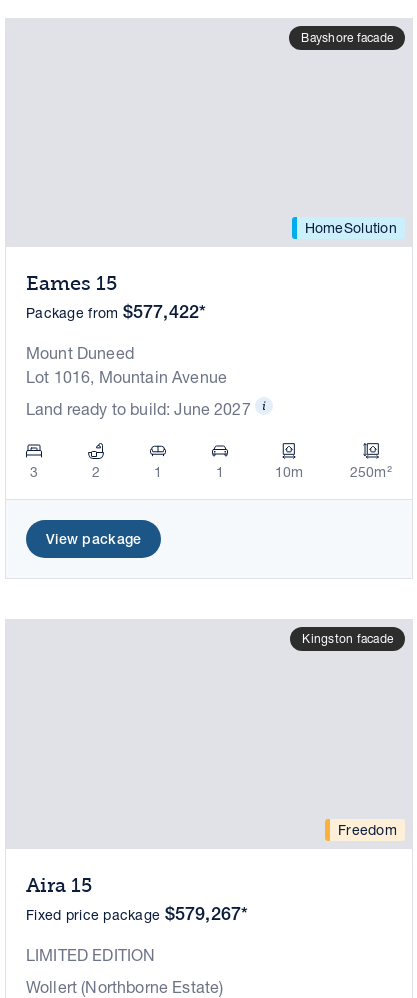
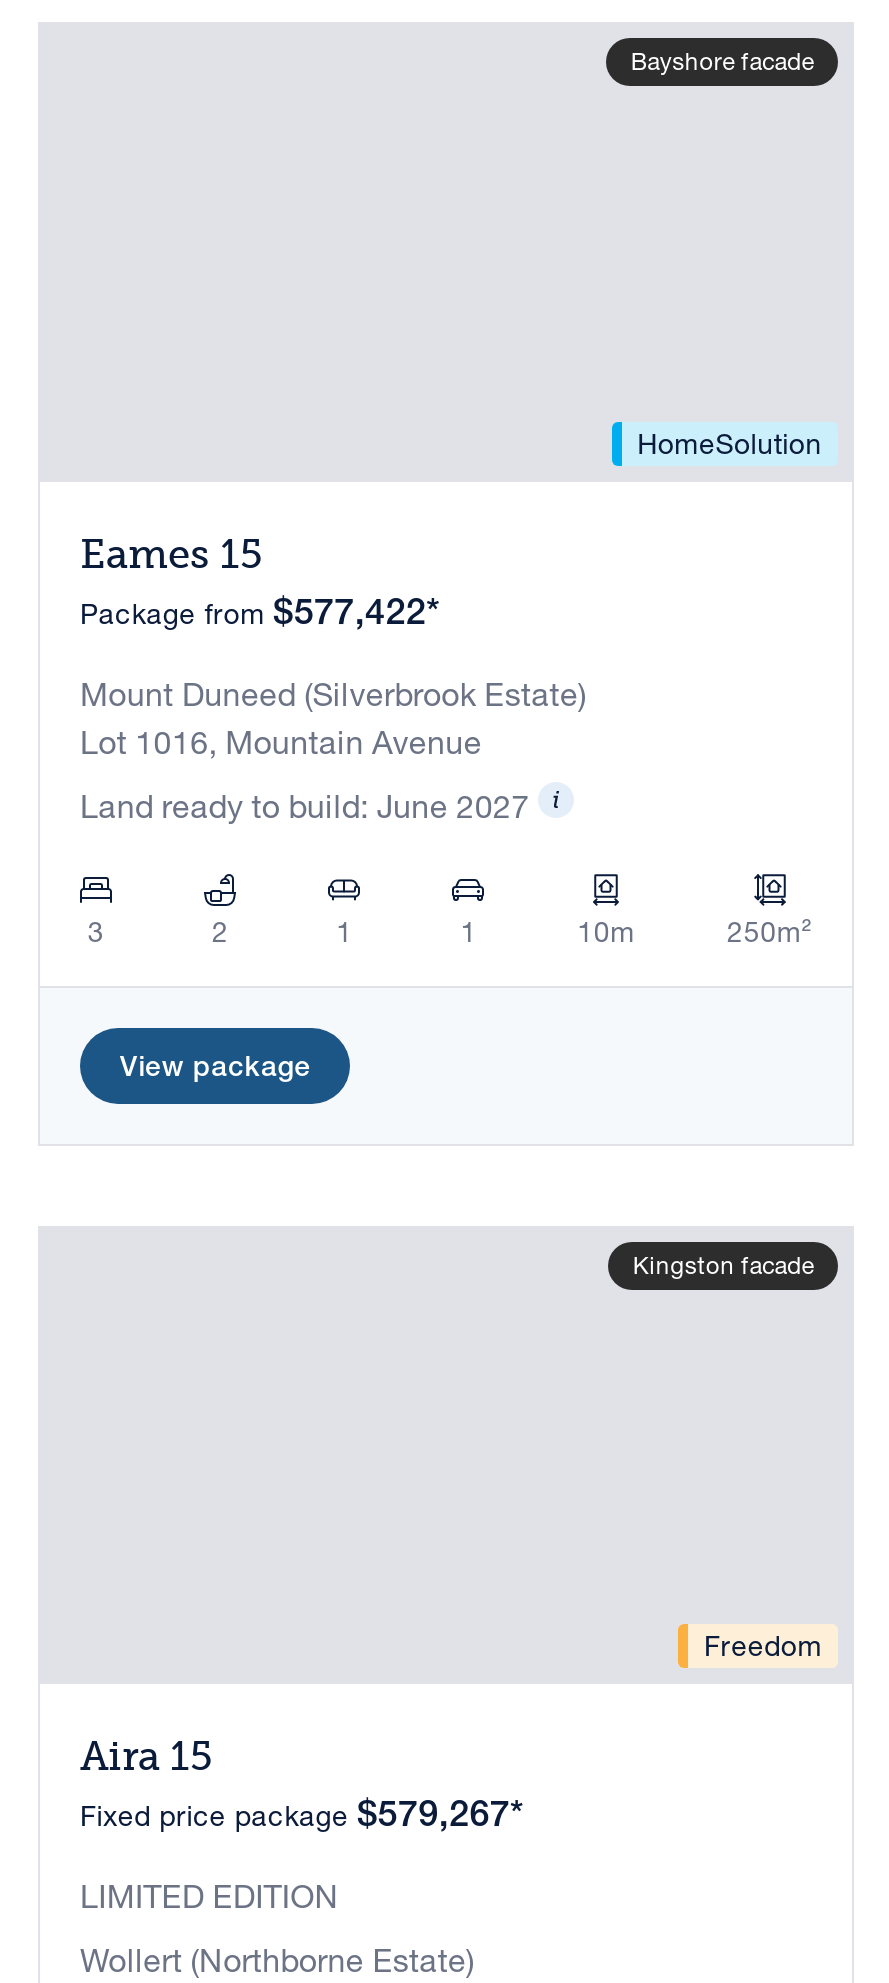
[26,343,134,362] Mount Duneed -> [80,673,587,711] Mount Duneed (Silverbrook Estate)

